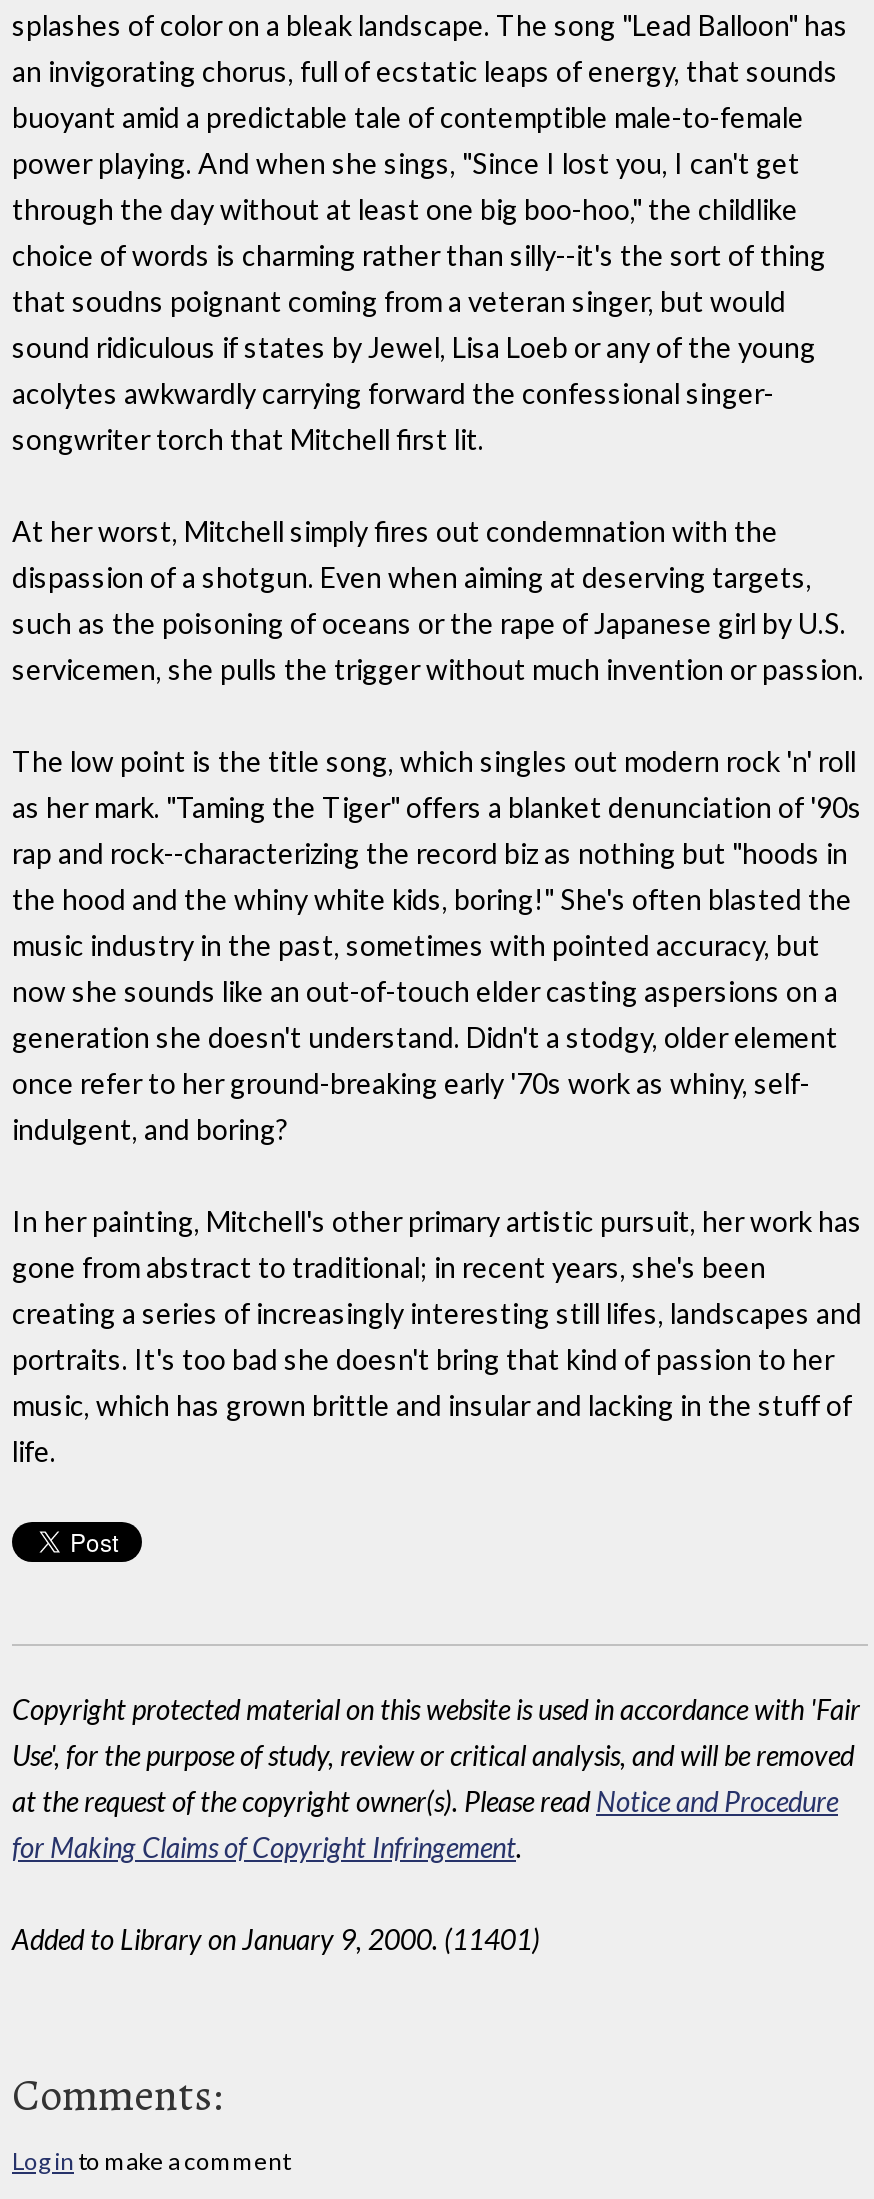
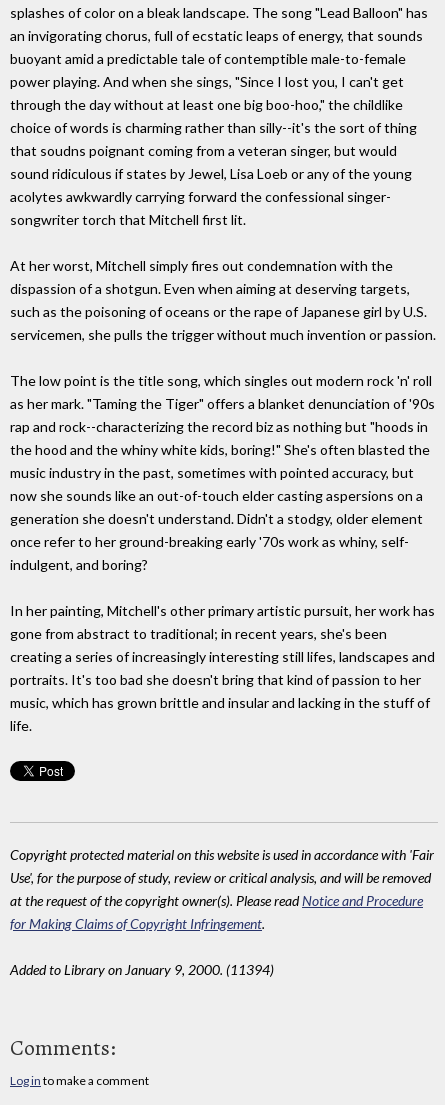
[12,1922,540,1956] Added to Library on January 9, 2000. (11401) -> [10,961,274,978] Added to Library on January 9, 2000. (11394)

